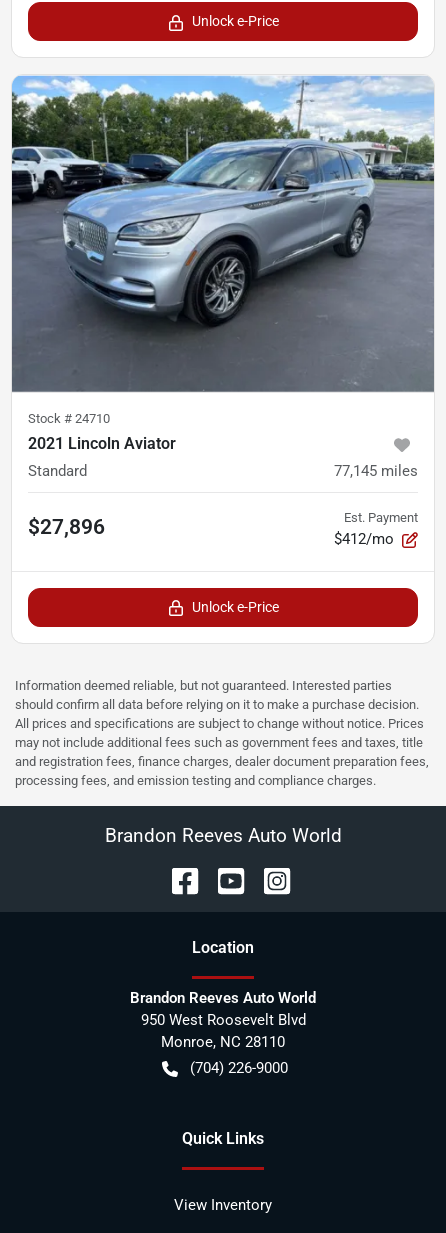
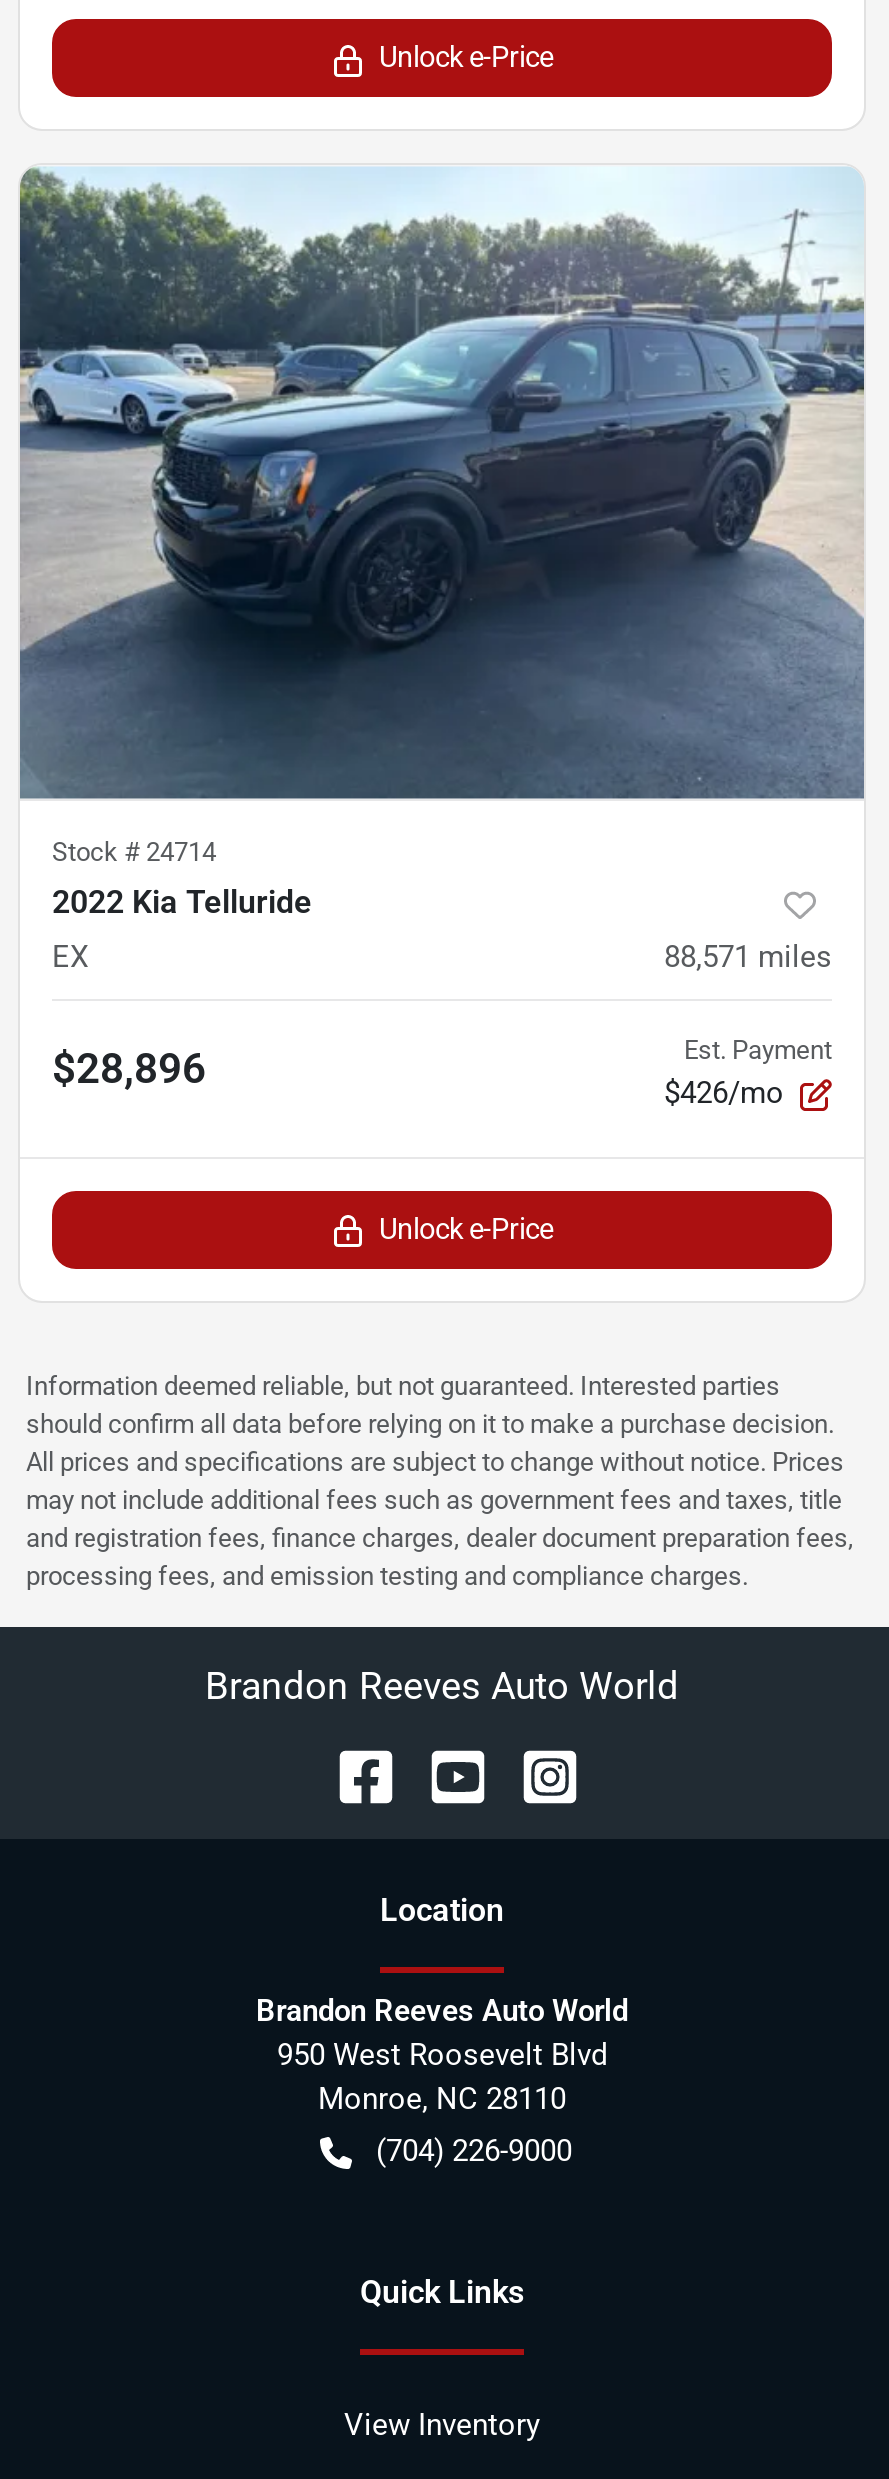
[11,75,434,453] [image] | Stock #24710 | 2021 Lincoln Aviator -> [18,167,866,921] [image] | Stock #24714 | 2022 Kia Telluride
[28,462,418,480] Standard | 77,145 miles -> [52,939,832,975] EX | 88,571 miles
[28,515,105,539] $27,896 -> [52,1046,206,1094] $28,896
[334,530,394,548] $412/mo -> [664,1075,784,1111] $426/mo

